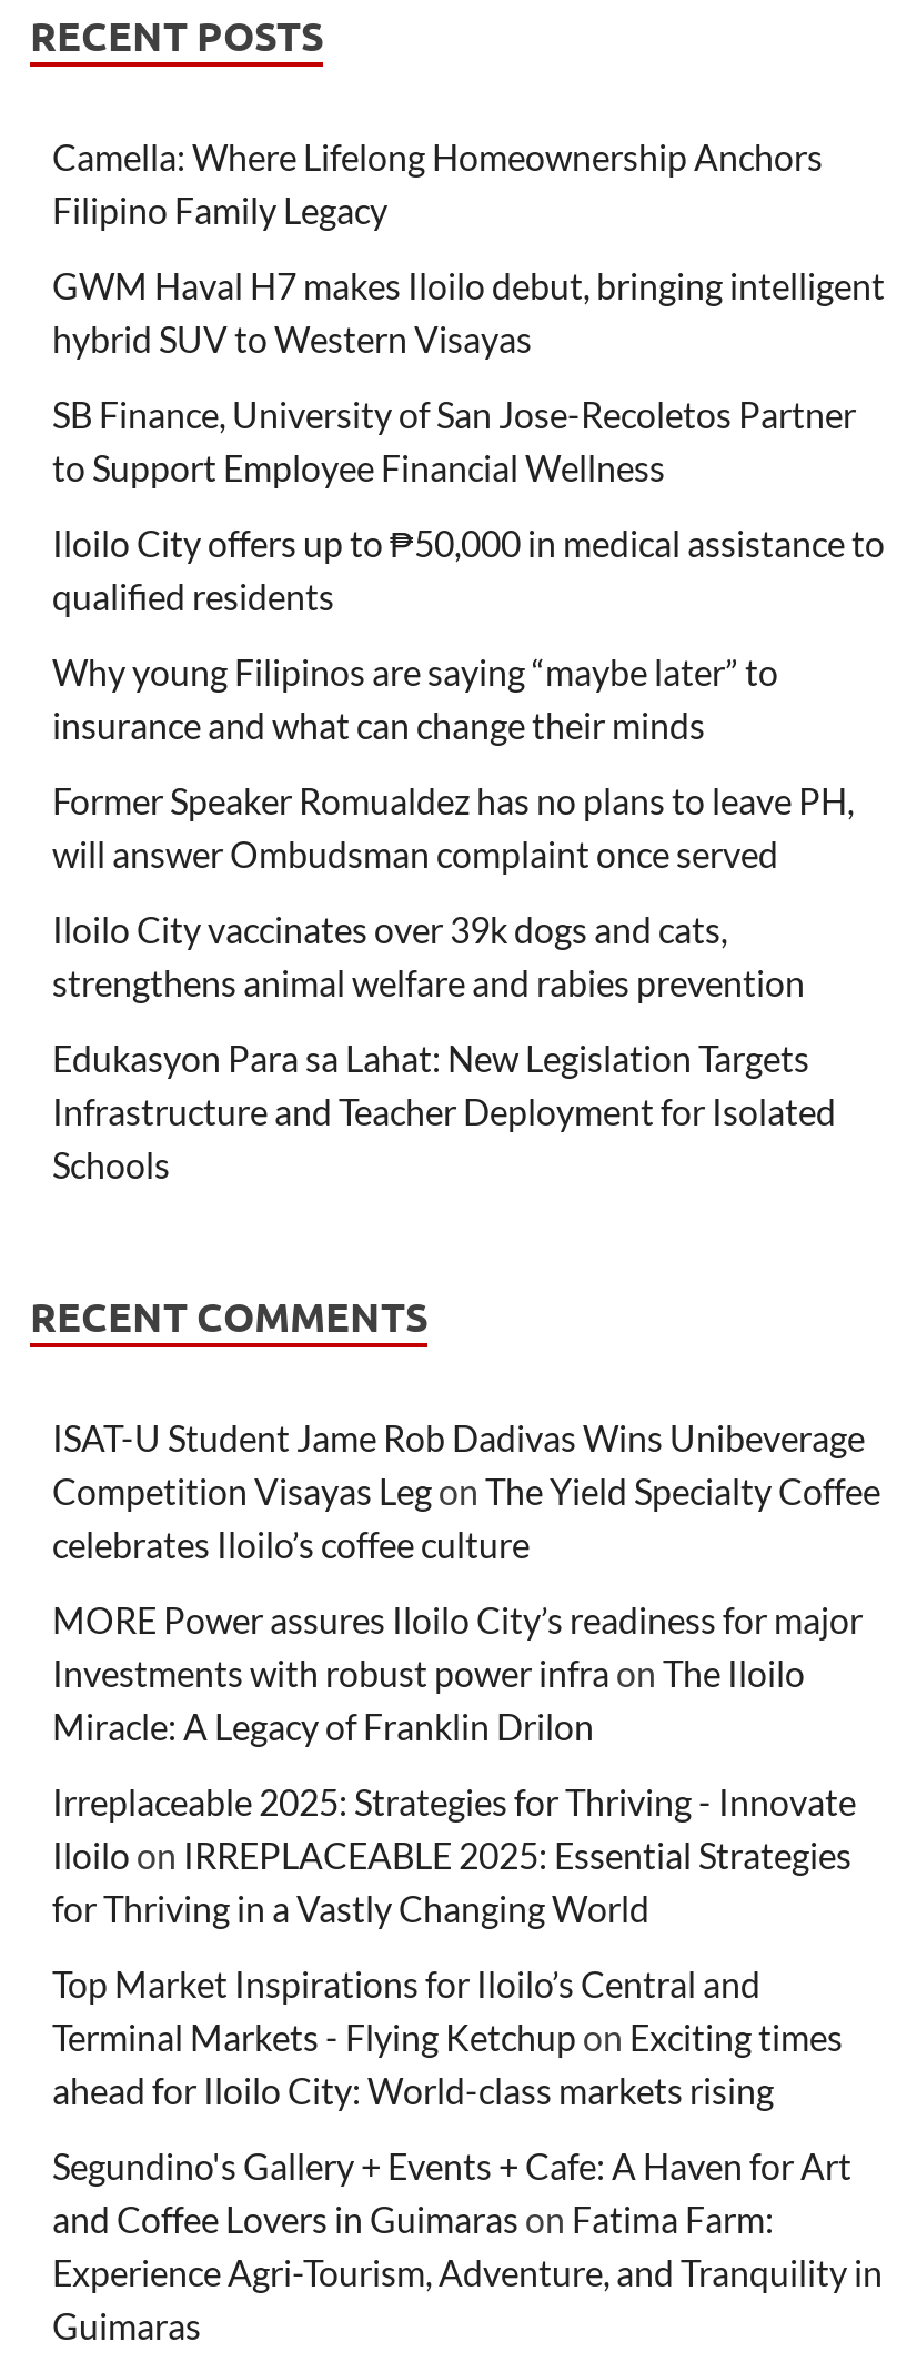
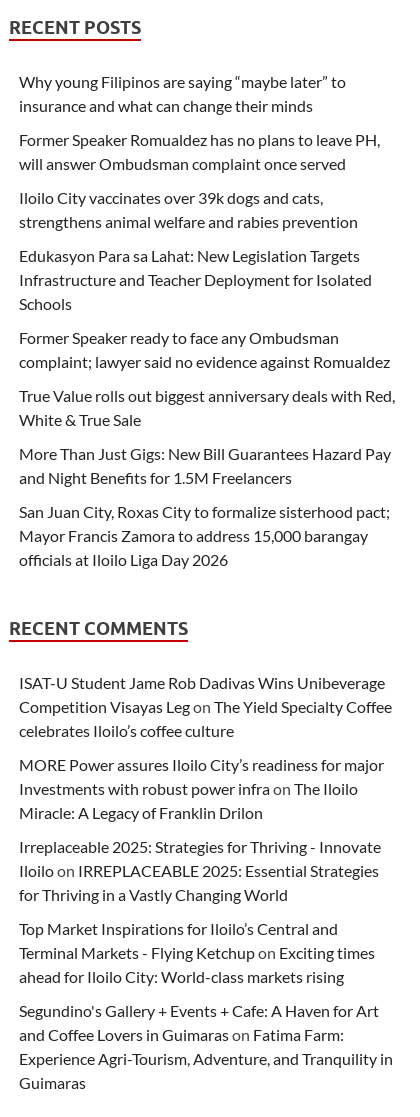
[52,135,885,617] Camella: Where Lifelong Homeownership Anchors | Filipino Family Legacy | GWM Haval H7 makes Iloilo debut, bringing intelligent | hybrid SUV to Western Visayas | SB Finance, University of San Jose-Recoletos Partner | to Support Employee Financial Wellness | Iloilo City offers up to ₱50,000 in medical assistance to | qualified residents -> none
moved [52,650,854,1185] -> [19,72,380,313]: Why young Filipinos are saying “maybe later” to | insurance and what can change their minds | Former Speaker Romualdez has no plans to leave PH, | ... | Infrastructure and Teacher Deployment for Isolated | Schools
none -> [19,328,395,569] Former Speaker ready to face any Ombudsman | complaint; lawyer said no evidence against Romualdez | True Value rolls out biggest anniversary deals with Red, | White & True Sale | More Than Just Gigs: New Bill Guarantees Hazard Pay | and Night Benefits for 1.5M Freelancers | San Juan City, Roxas City to formalize sisterhood pact; | Mayor Francis Zamora to address 15,000 barangay | officials at Iloilo Liga Day 2026

